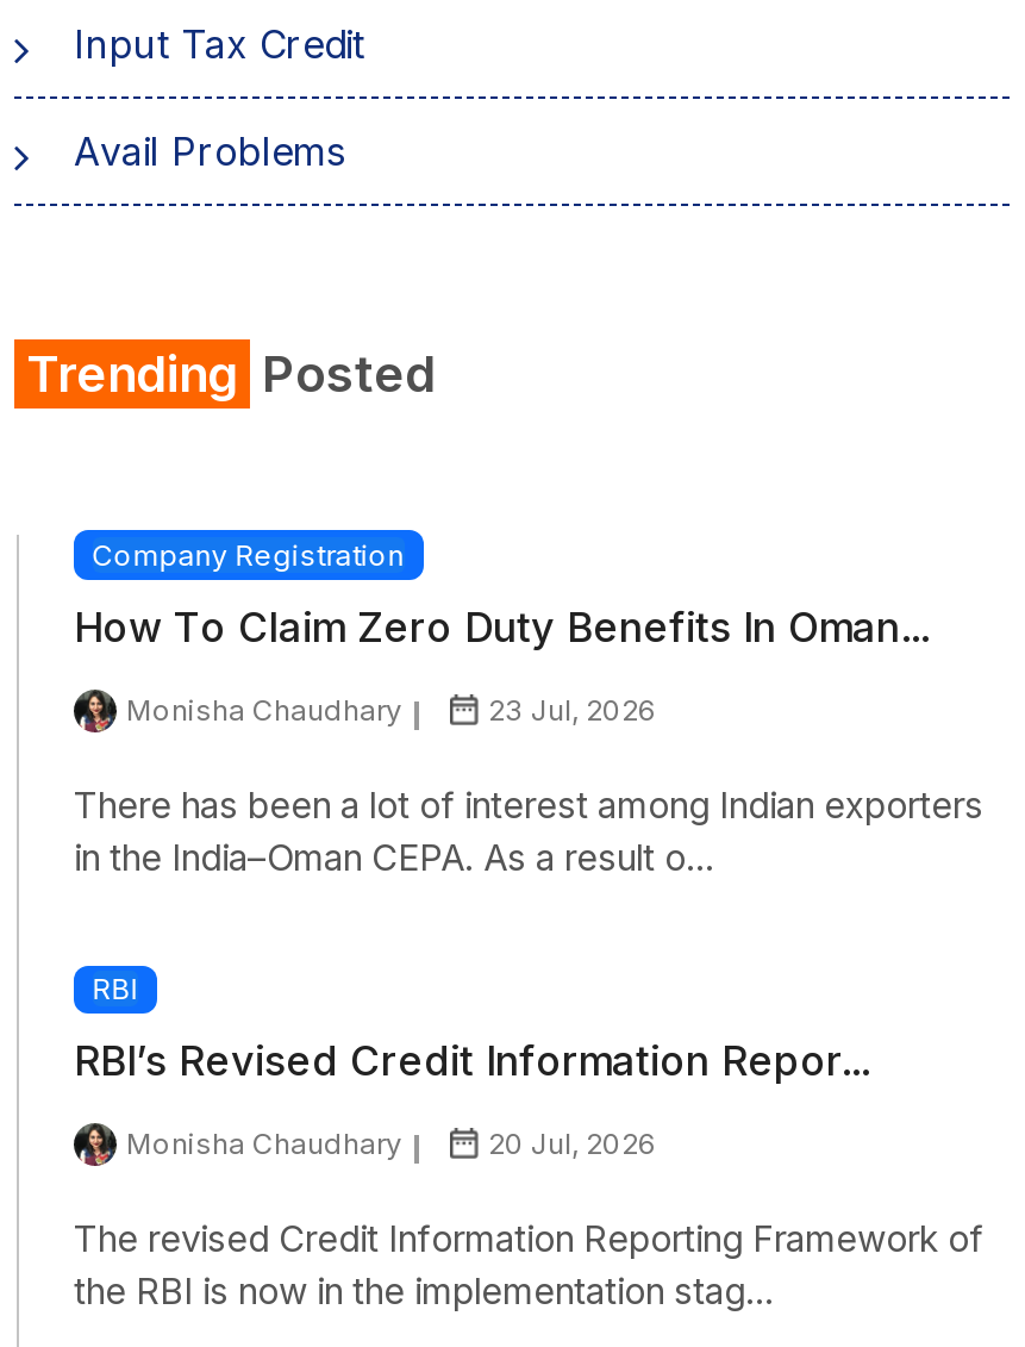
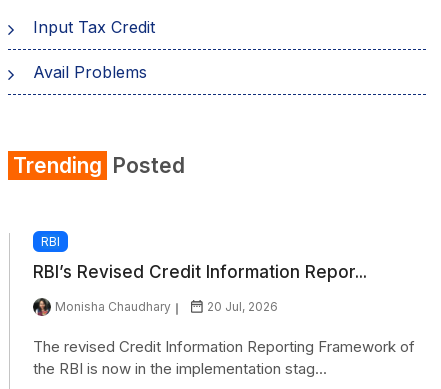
[74,536,983,880] Company Registration | How To Claim Zero Duty Benefits In Oman... | Monisha Chaudhary | 23 Jul, 2026 | There has been a lot of interest among Indian exporters | in the India–Oman CEPA. As a result o... -> none

